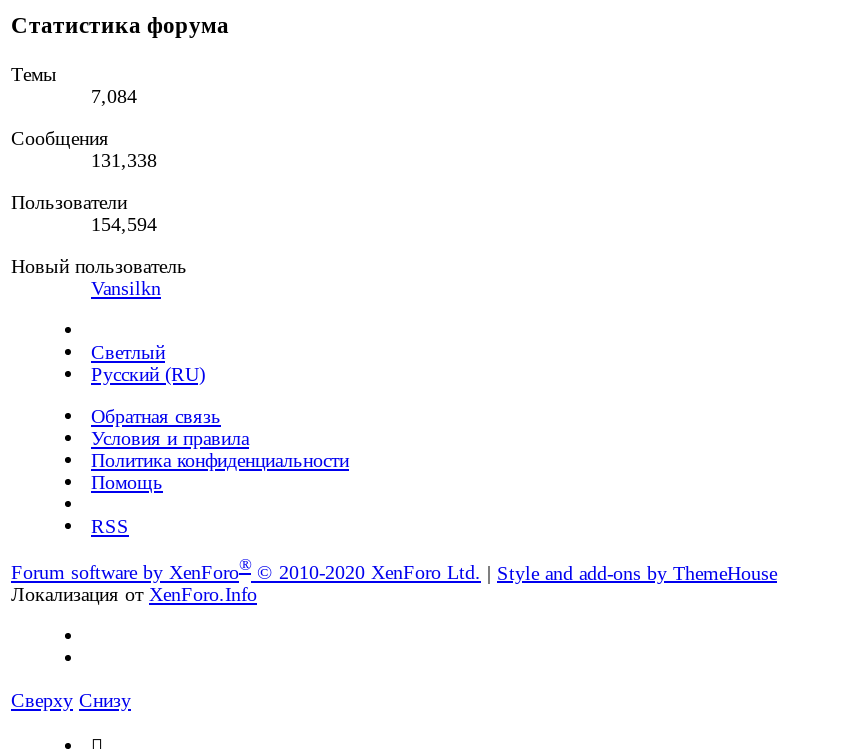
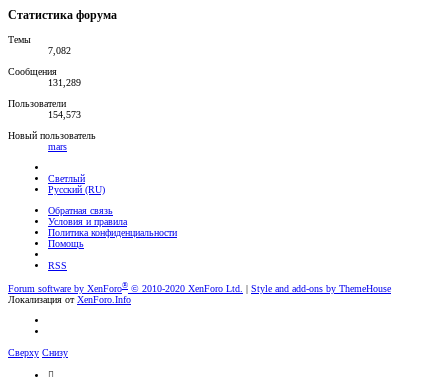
[91,85,137,107] 7,084 -> [48,45,71,56] 7,082
[91,149,157,171] 131,338 -> [48,77,81,88] 131,289
[91,213,157,235] 154,594 -> [48,109,81,120] 154,573
[91,277,161,299] Vansilkn -> [48,141,67,152] mars

